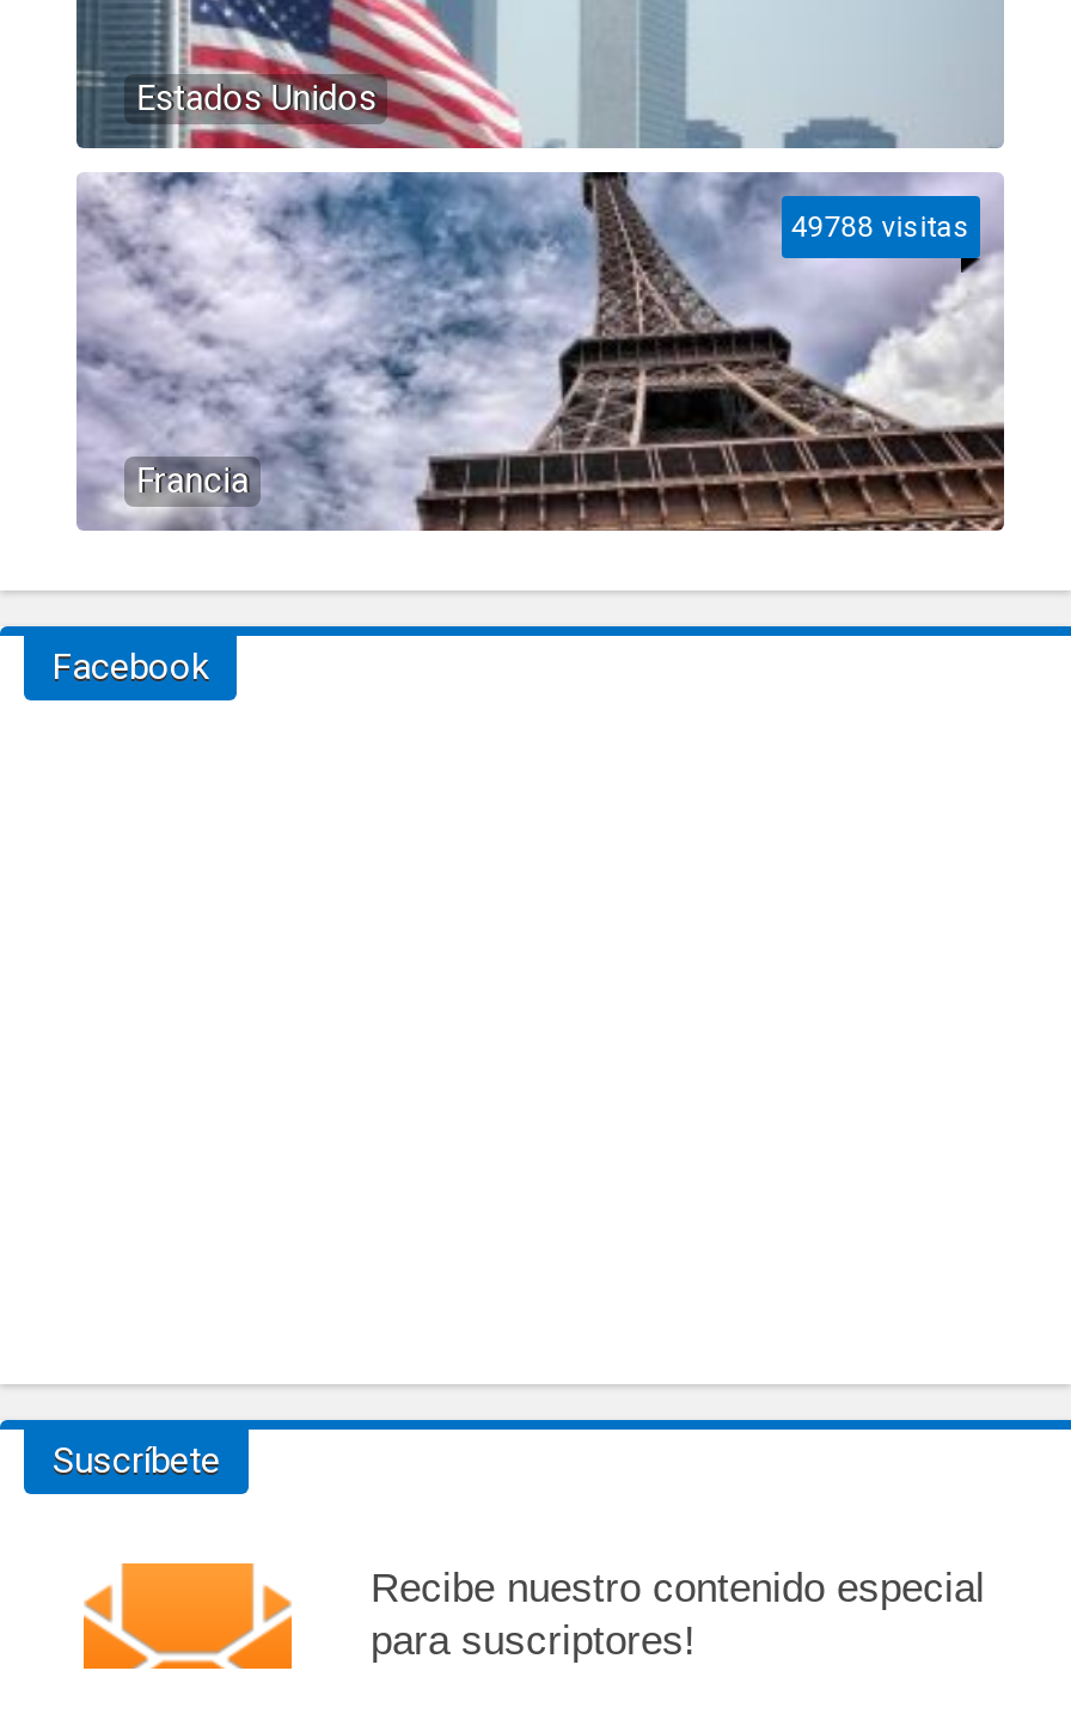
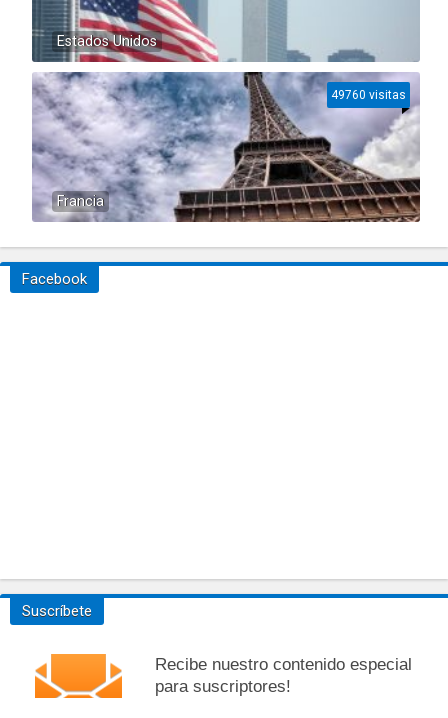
[791,210,970,244] 49788 visitas -> [331,88,406,102] 49760 visitas

